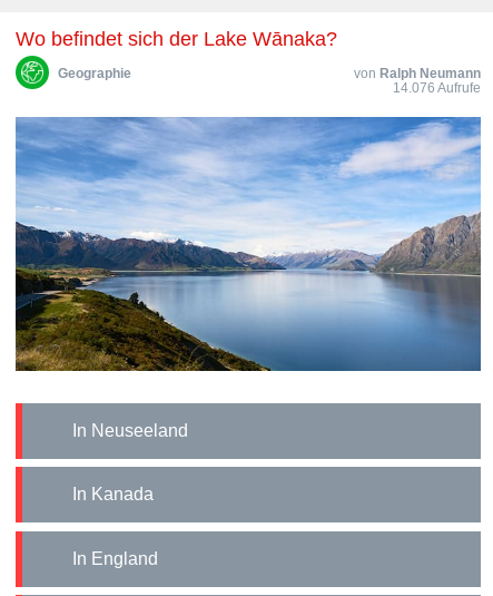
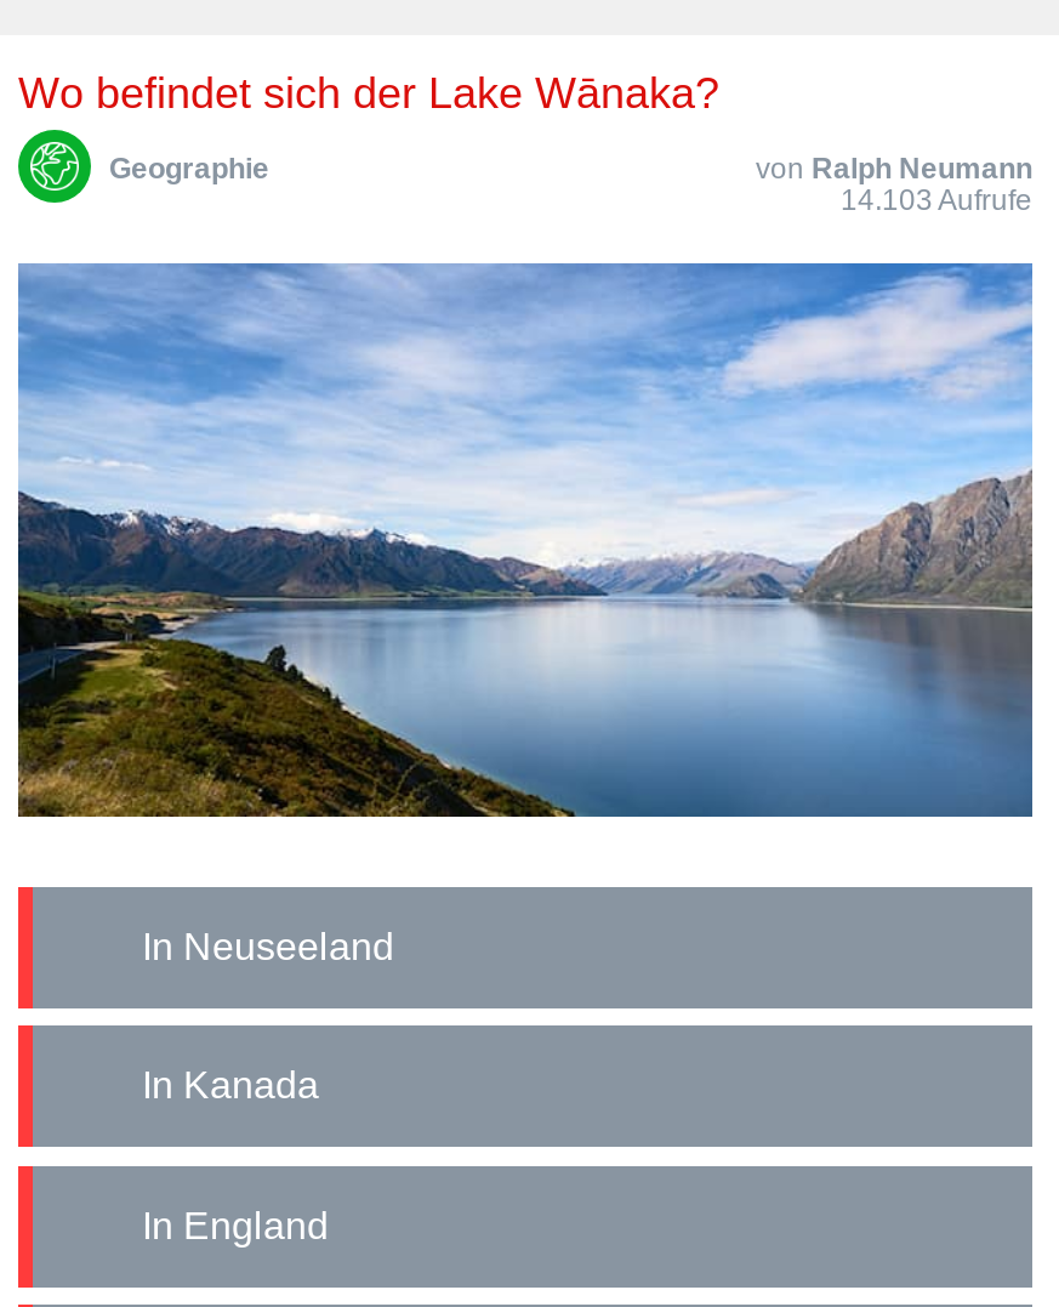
[393,80,481,95] 14.076 Aufrufe -> [841,182,1032,216] 14.103 Aufrufe

